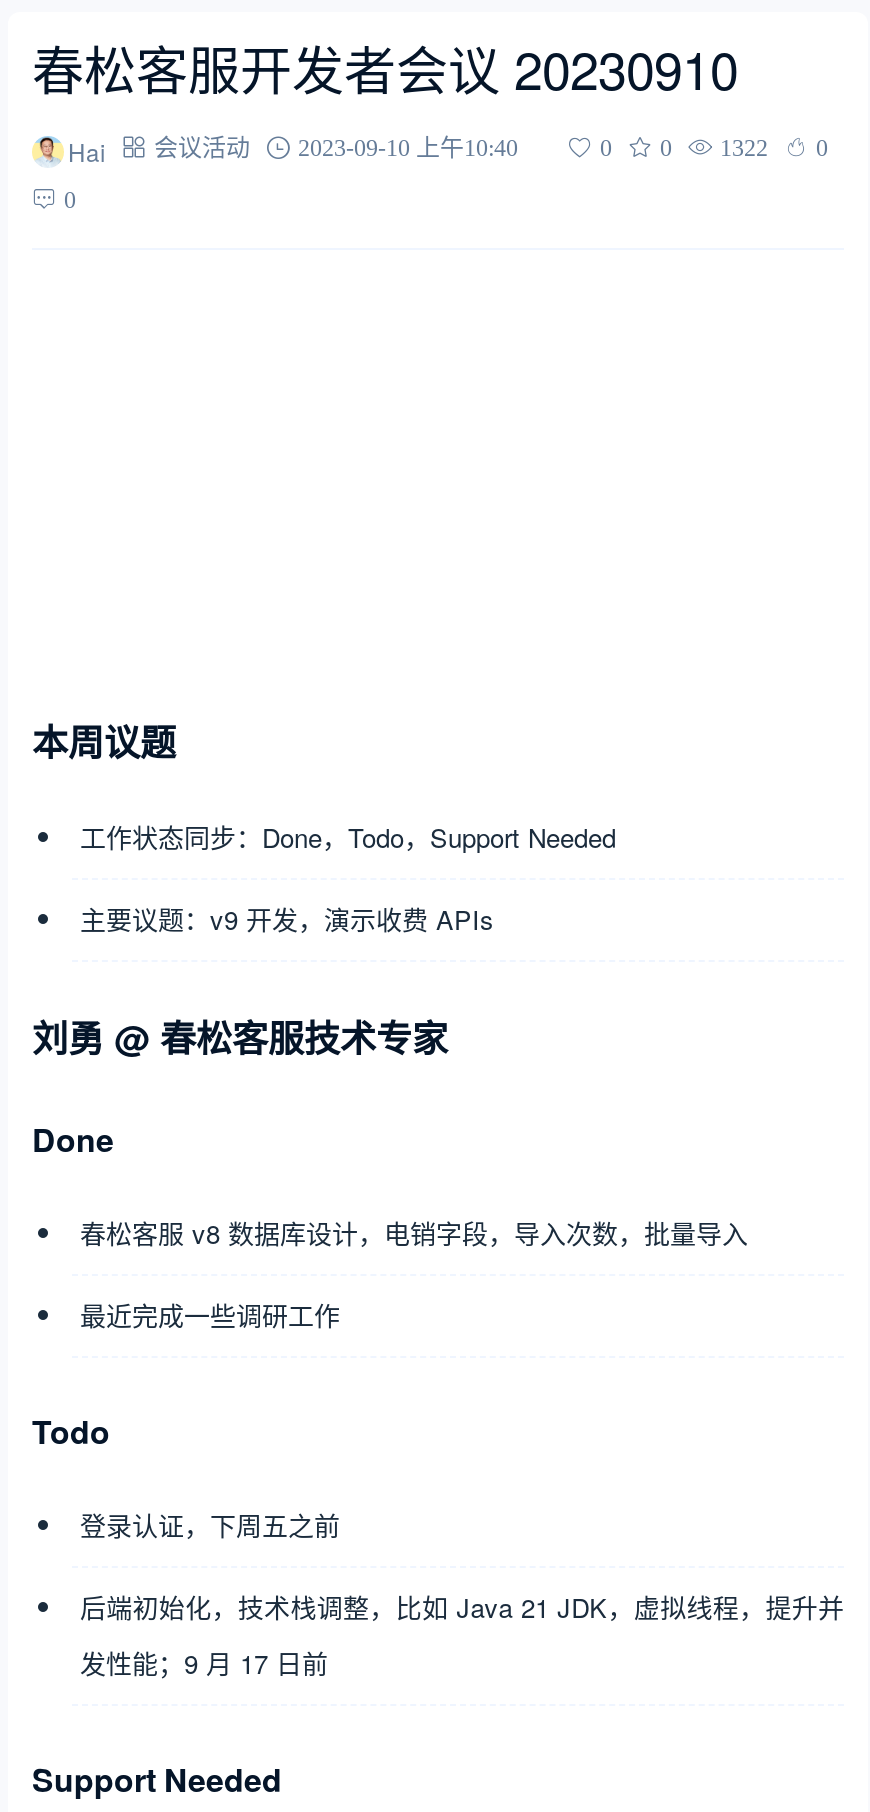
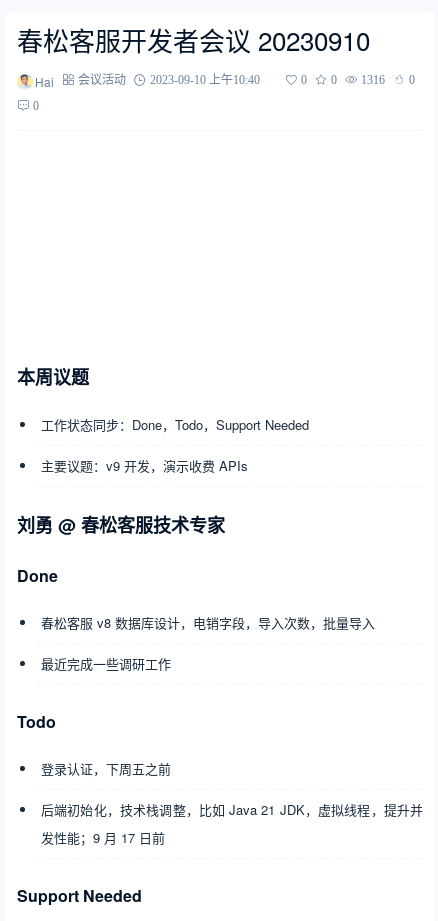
[600,134,828,160] 0 0 1322 0 -> [301,73,415,86] 0 0 1316 0

